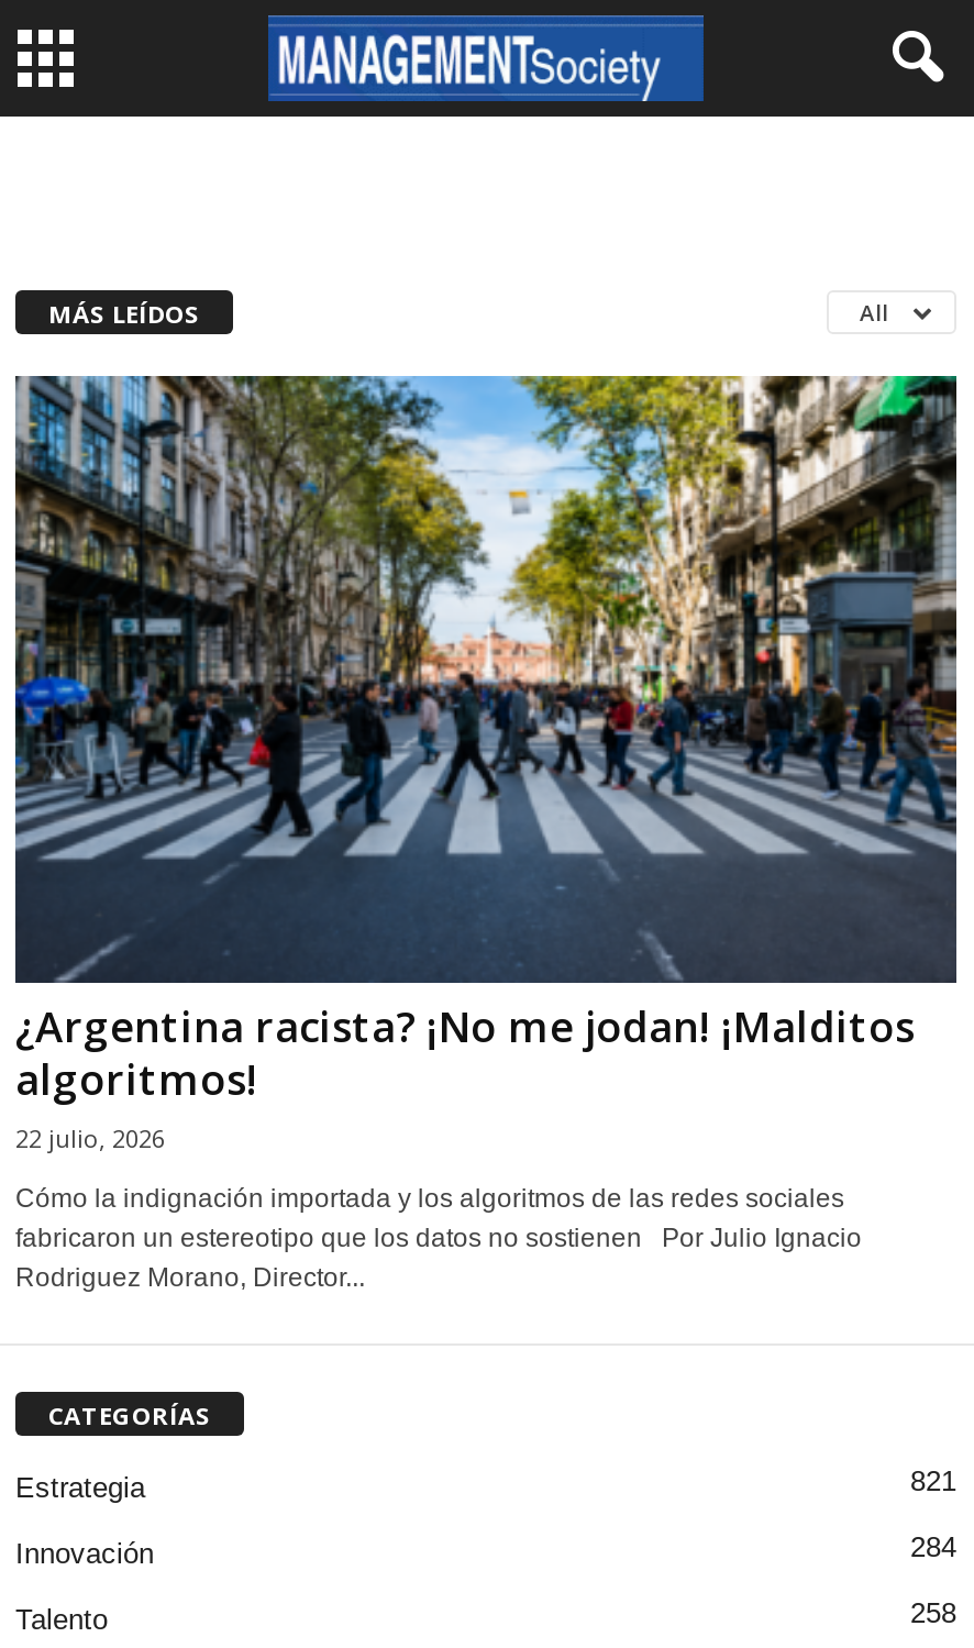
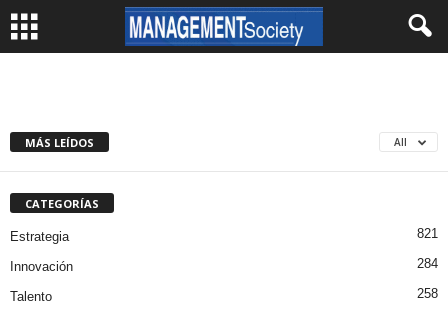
[13,374,959,1293] [image] | ¿Argentina racista? ¡No me jodan! ¡Malditos | algoritmos! | 22 julio, 2026 | Cómo la indignación importada y los algoritmos de las redes sociales | fabricaron un estereotipo que los datos no sostienen Por Julio Ignacio | Rodriguez Morano, Director... -> none

